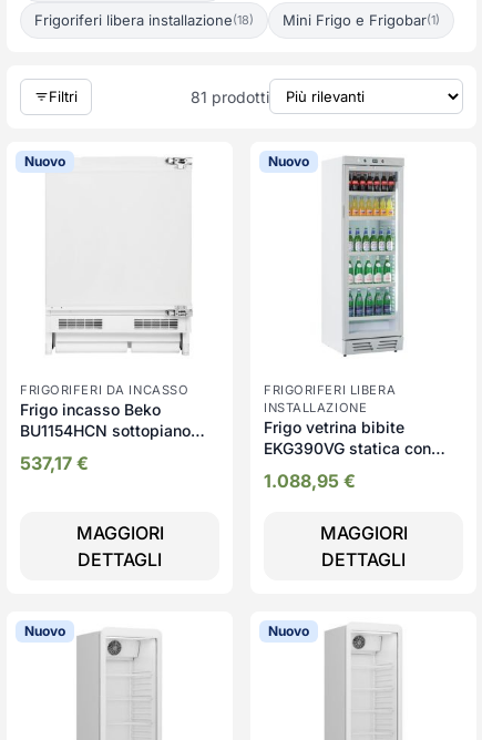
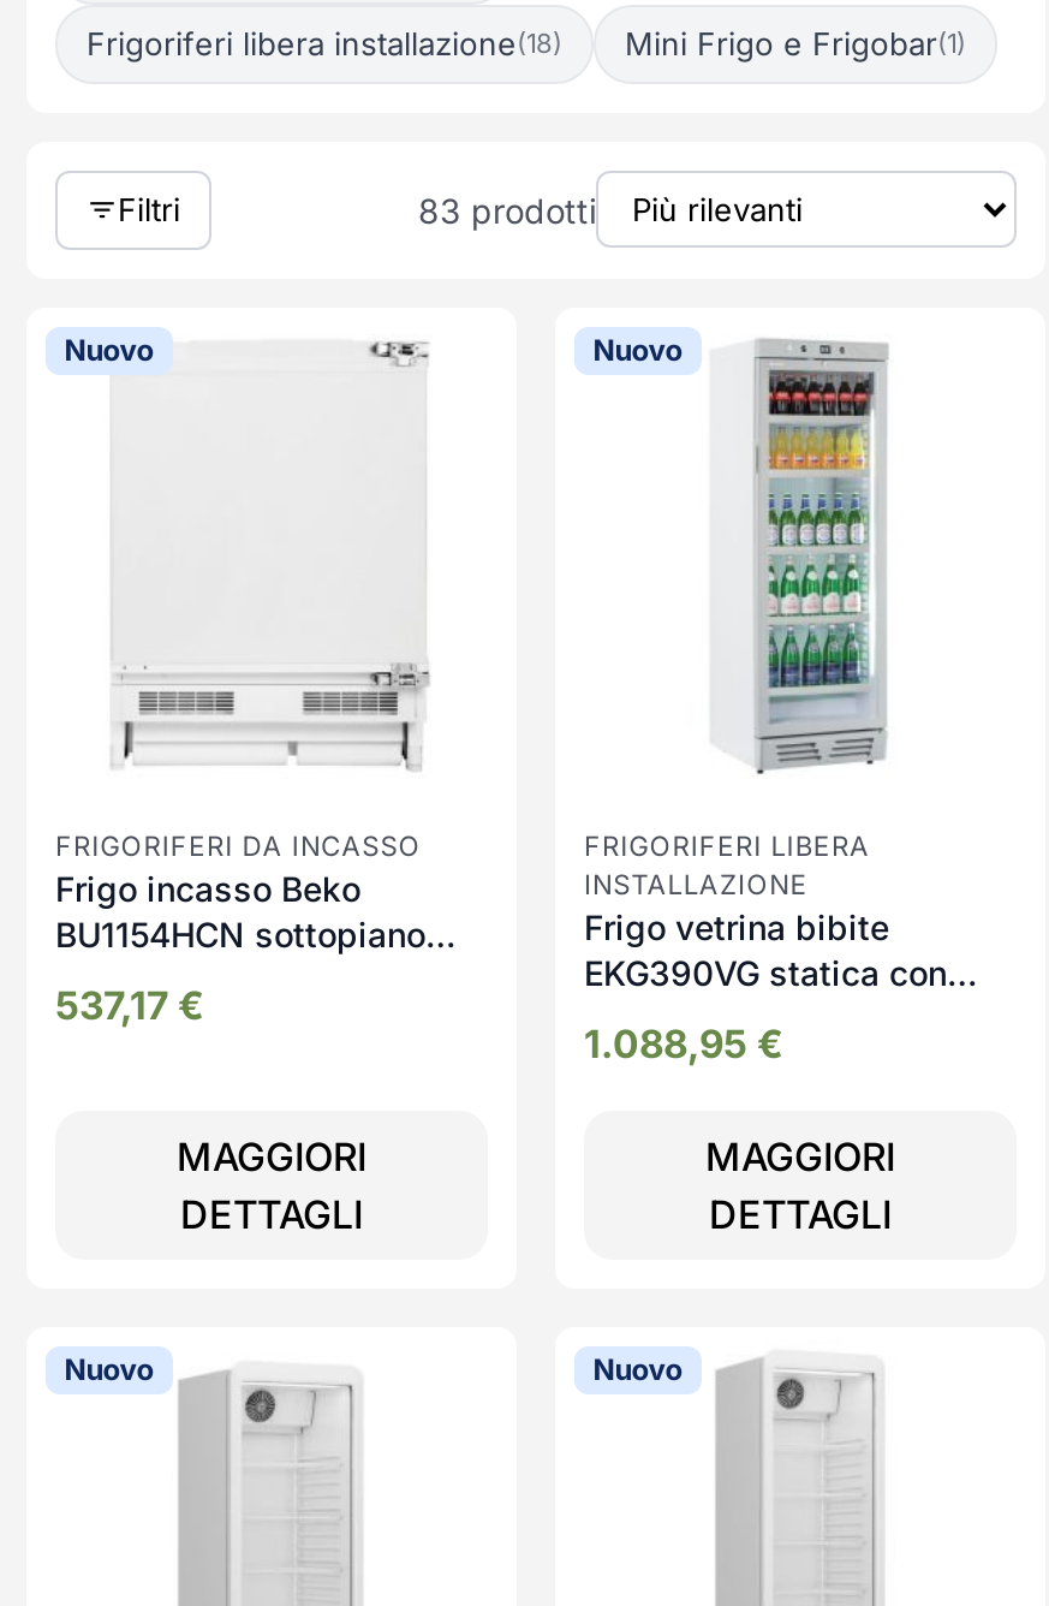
[191,88,269,106] 81 prodotti -> [418,190,596,231] 83 prodotti

